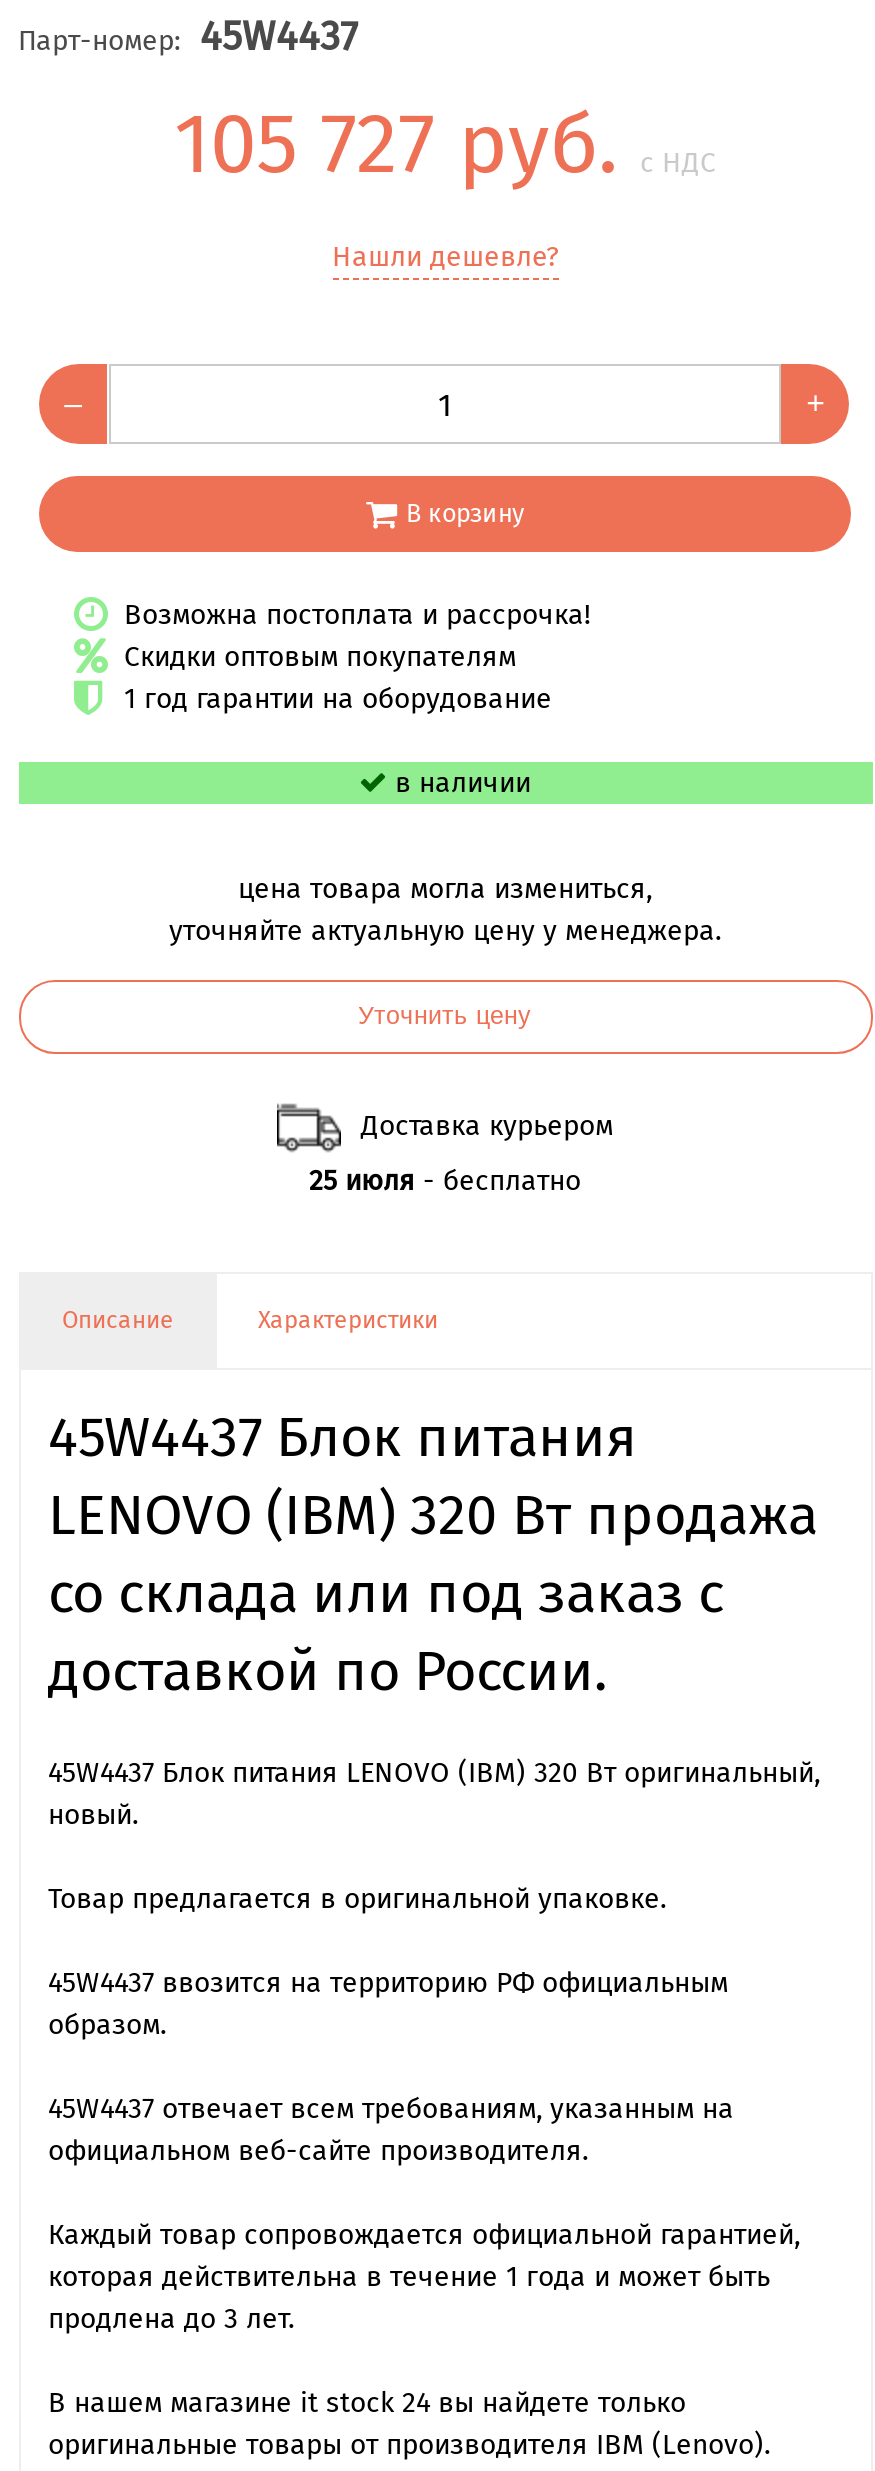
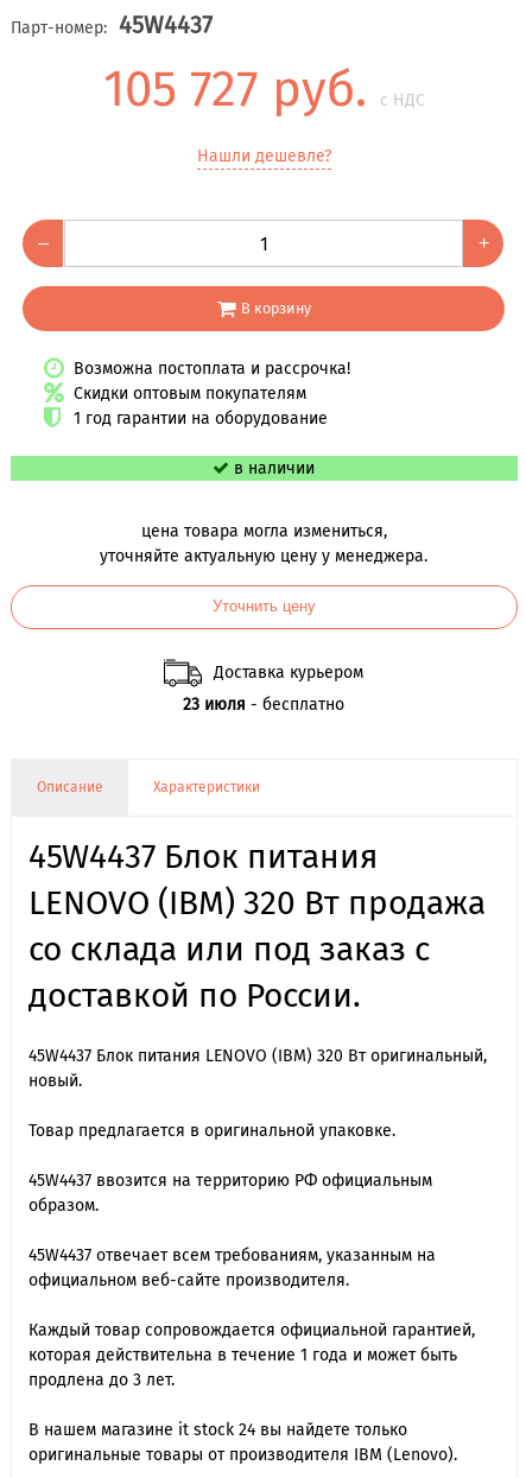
[309,1164,581,1198] 25 июля - бесплатно -> [183,694,344,715] 23 июля - бесплатно

